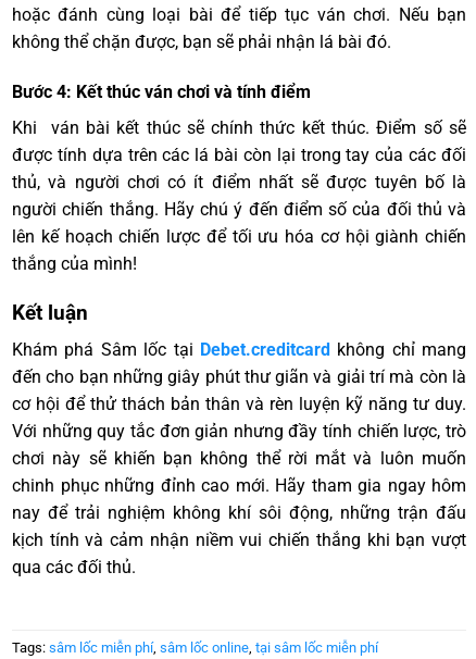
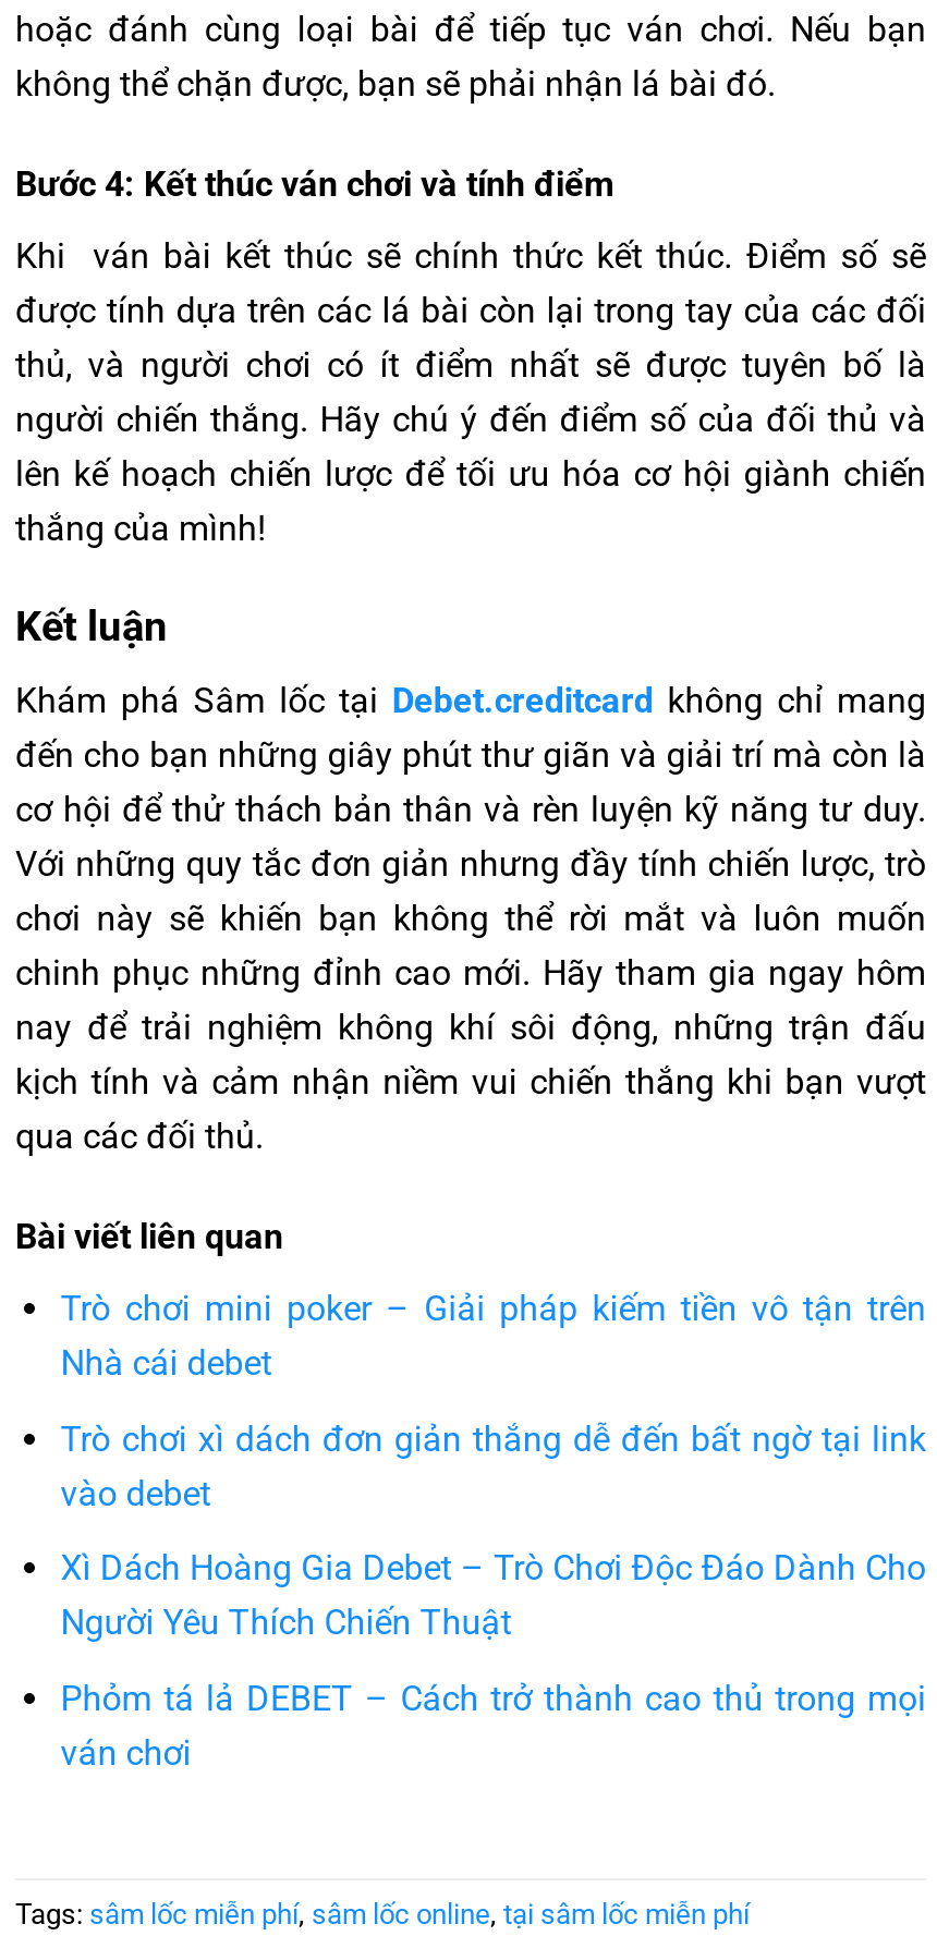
none -> [15,1216,926,1773] Bài viết liên quan | Trò chơi mini poker – Giải pháp kiếm tiền vô tận trên | Nhà cái debet | Trò chơi xì dách đơn giản thắng dễ đến bất ngờ tại link | vào debet | Xì Dách Hoàng Gia Debet – Trò Chơi Độc Đáo Dành Cho | Người Yêu Thích Chiến Thuật | Phỏm tá lả DEBET – Cách trở thành cao thủ trong mọi | ván chơi

